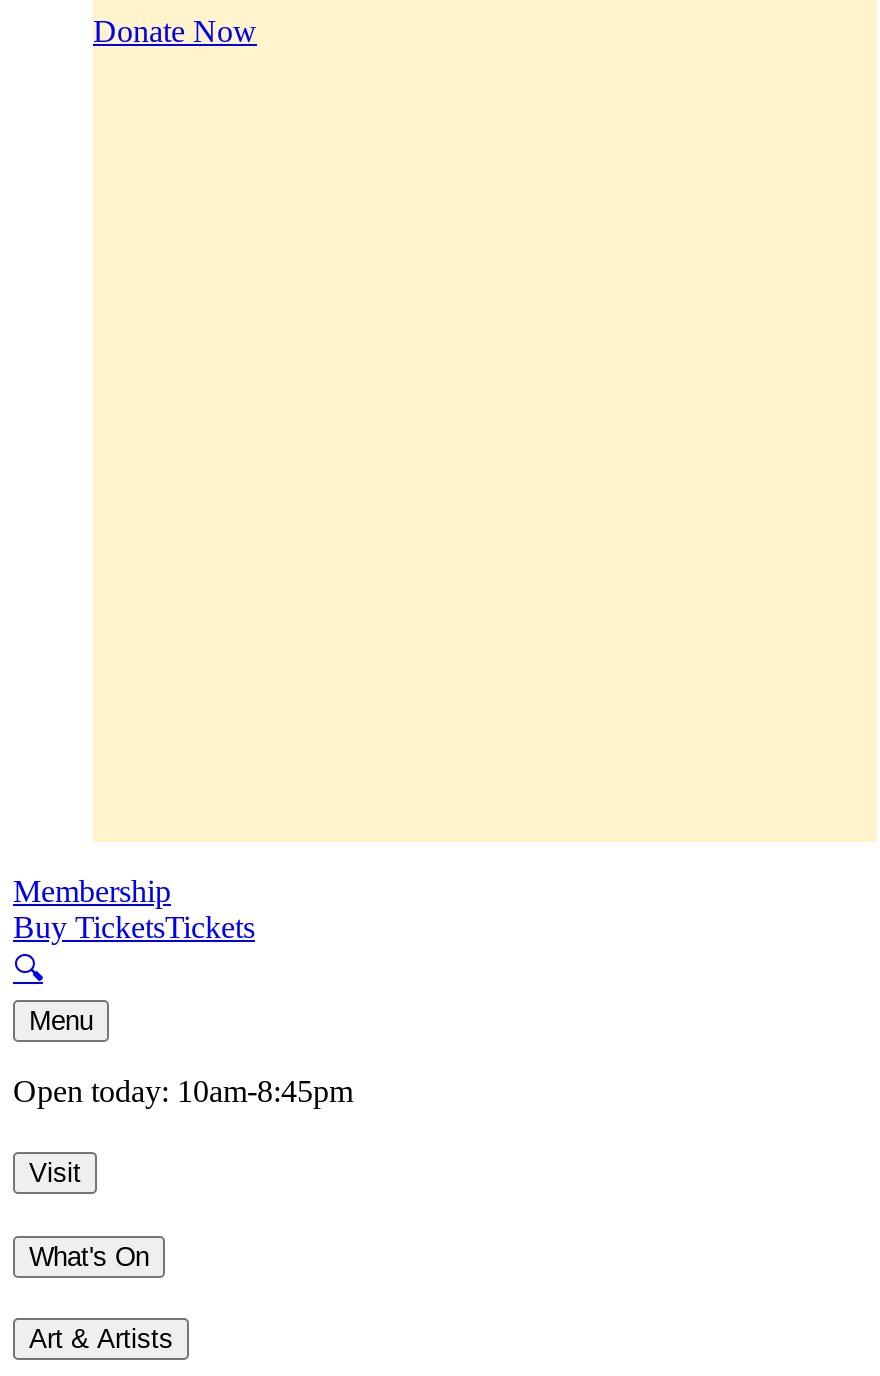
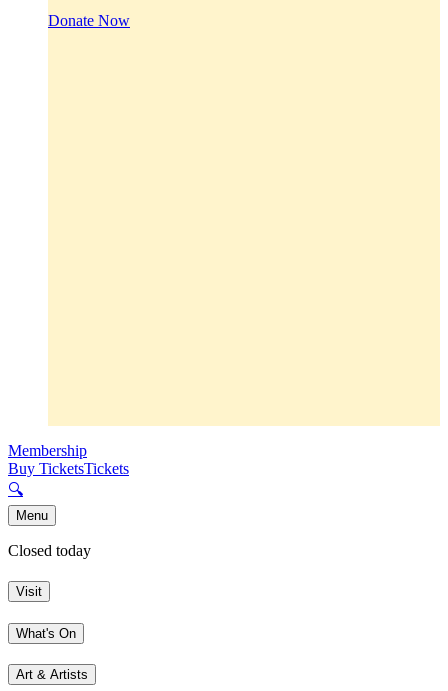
[13,1075,353,1109] Open today: 10am-8:45pm -> [8,542,91,559] Closed today

